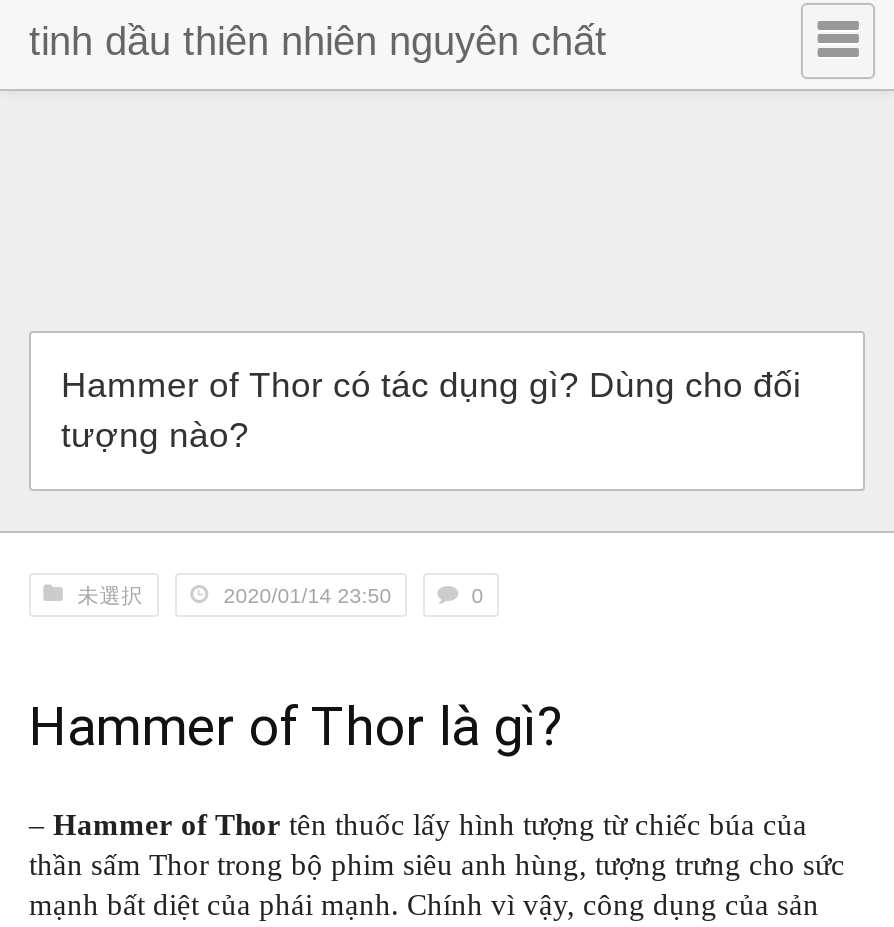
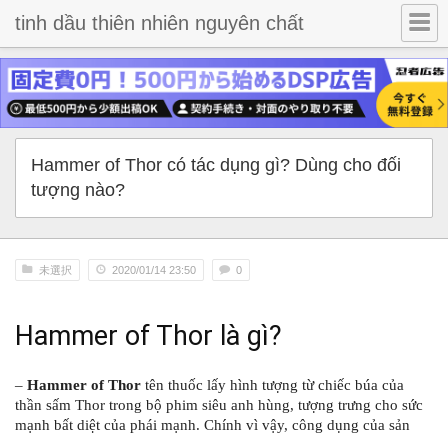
none -> [3,57,445,129] [image]

